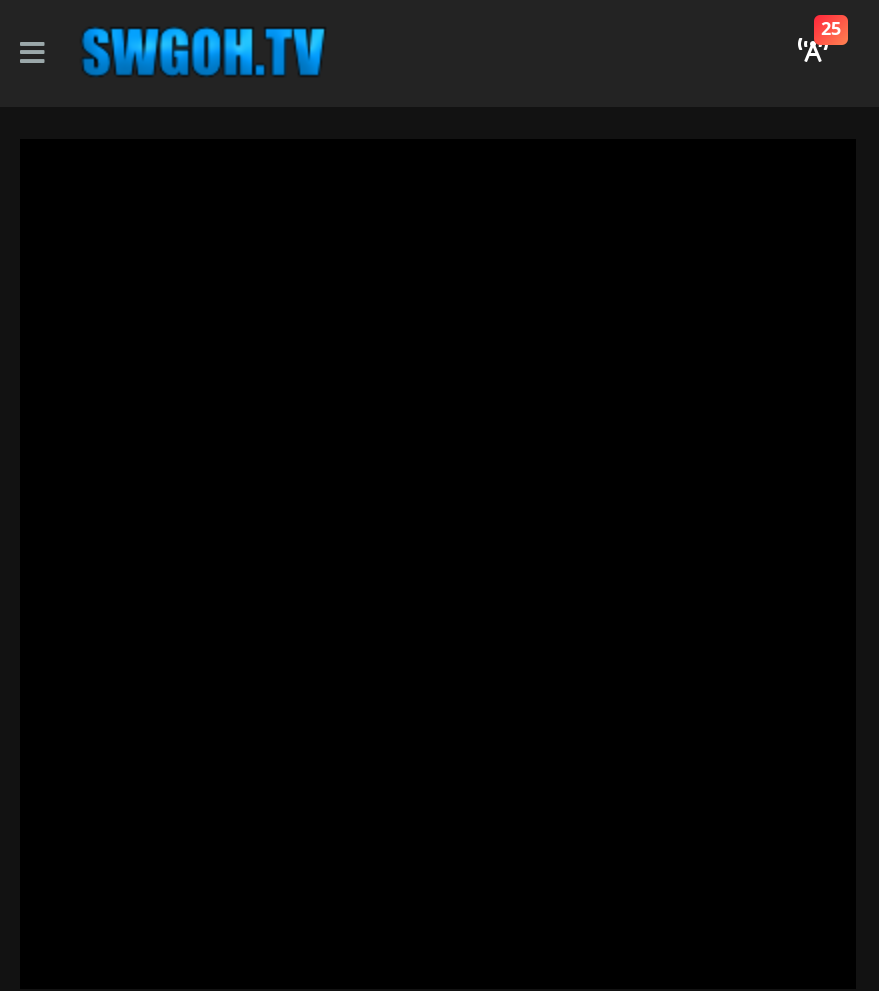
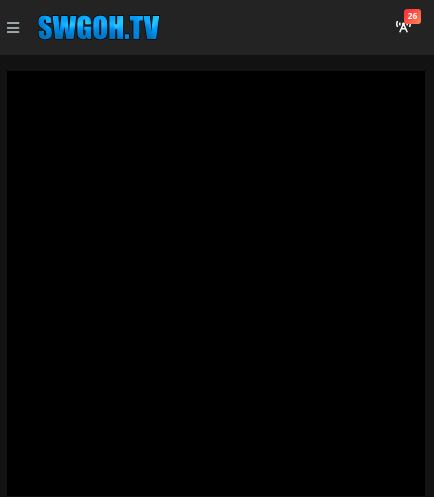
[821,15,841,41] 25 -> [407,9,417,22] 26

